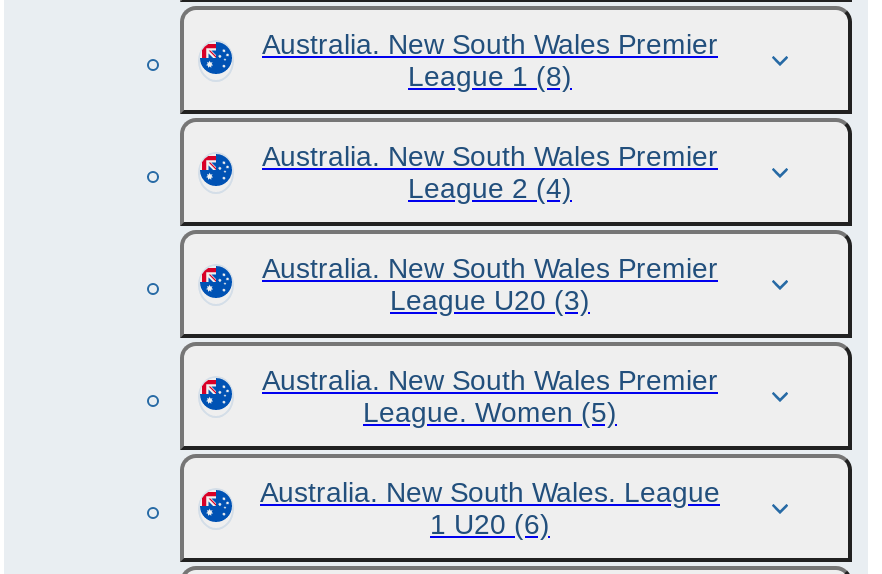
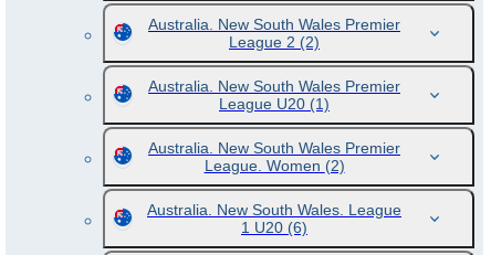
[408,60,572,92] League 1 (8) -> [229,33,320,51] League 2 (2)
[408,172,572,204] League 2 (4) -> [219,95,330,113] League U20 (1)
[262,284,718,428] League U20 (3) | Australia. New South Wales Premier | League. Women (5) -> [204,157,344,174] League. Women (2)

